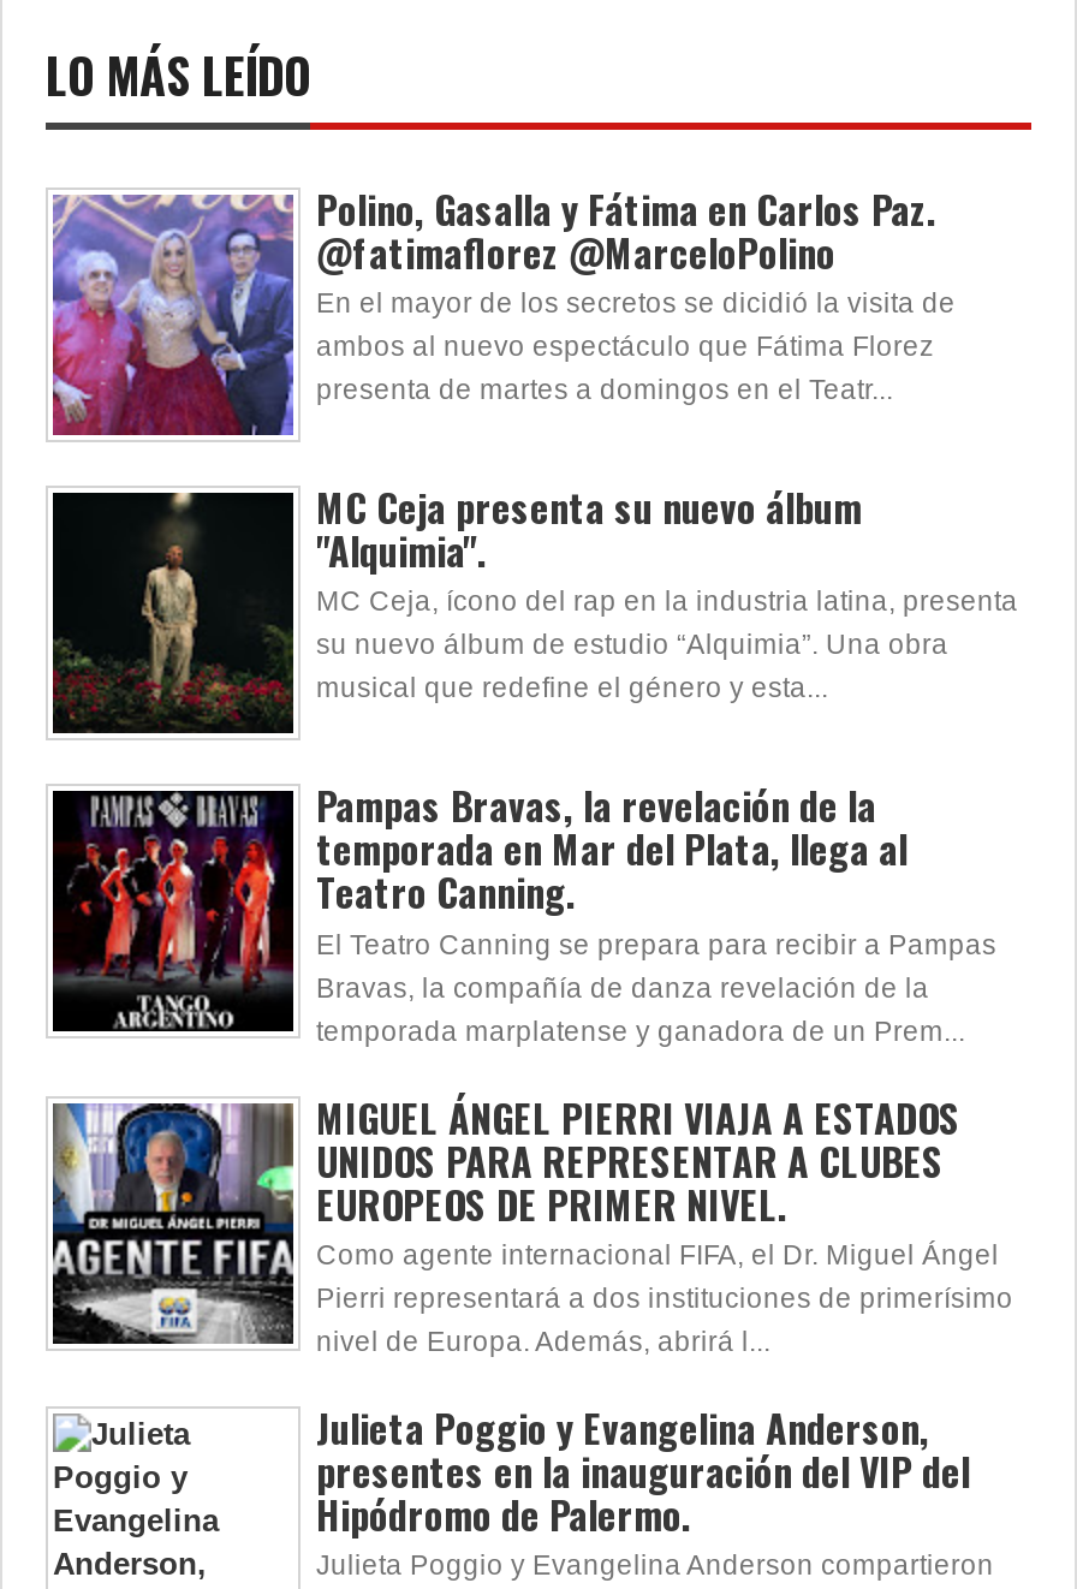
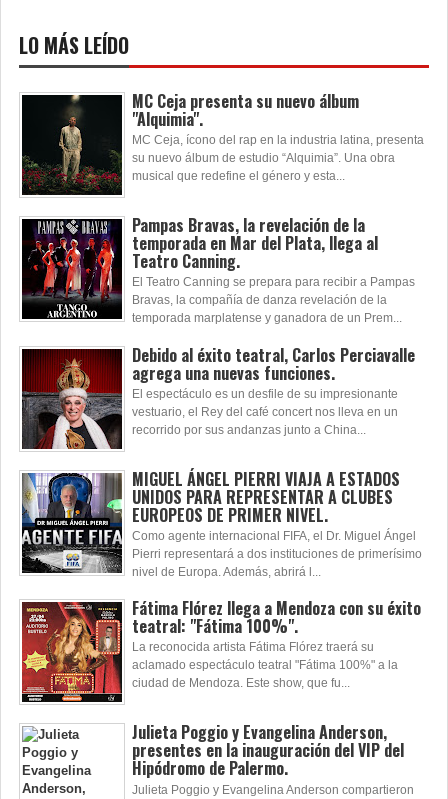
[50,180,956,438] [image] | Polino, Gasalla y Fátima en Carlos Paz. | @fatimaflorez @MarceloPolino | En el mayor de los secretos se dicidió la visita de | ambos al nuevo espectáculo que Fátima Florez | presenta de martes a domingos en el Teatr... -> none
moved [50,479,1018,1045] -> [21,89,423,324]: [image] | MC Ceja presenta su nuevo álbum | "Alquimia". | ... | Bravas, la compañía de danza revelación de la | temporada marplatense y ganadora de un Prem...
none -> [22,343,414,450] [image] | Debido al éxito teatral, Carlos Perciavalle | agrega una nuevas funciones. | El espectáculo es un desfile de su impresionante | vestuario, el Rey del café concert nos lleva en un | recorrido por sus andanzas junto a China...
none -> [21,596,420,703] [image] | Fátima Flórez llega a Mendoza con su éxito | teatral: "Fátima 100%". | La reconocida artista Fátima Flórez traerá su | aclamado espectáculo teatral "Fátima 100%" a la | ciudad de Mendoza. Este show, que fu...

